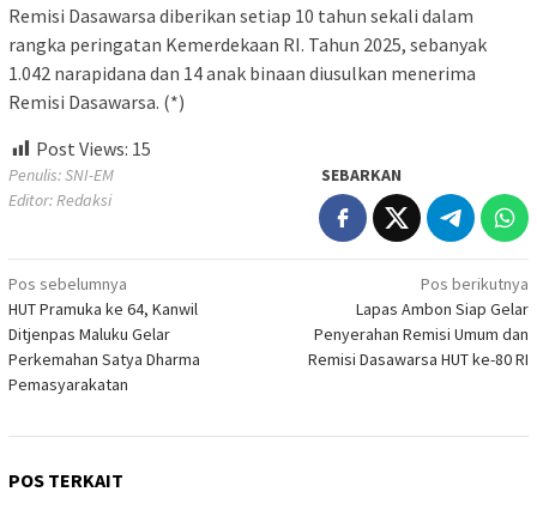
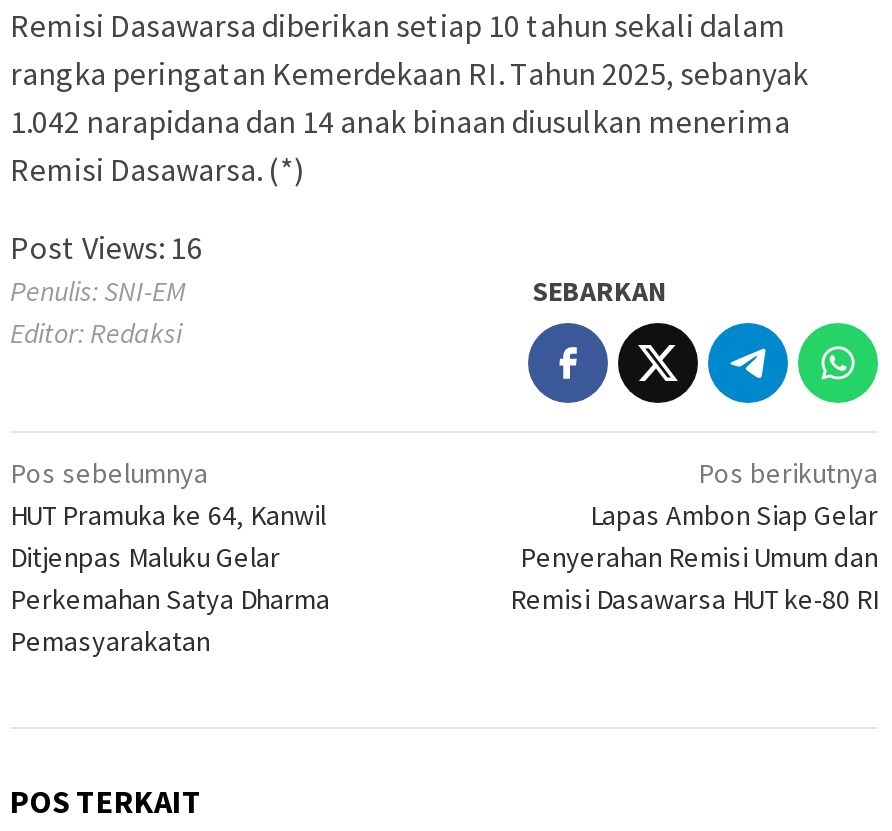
[36,136,151,160] Post Views: 15 -> [10,227,202,267] Post Views: 16

